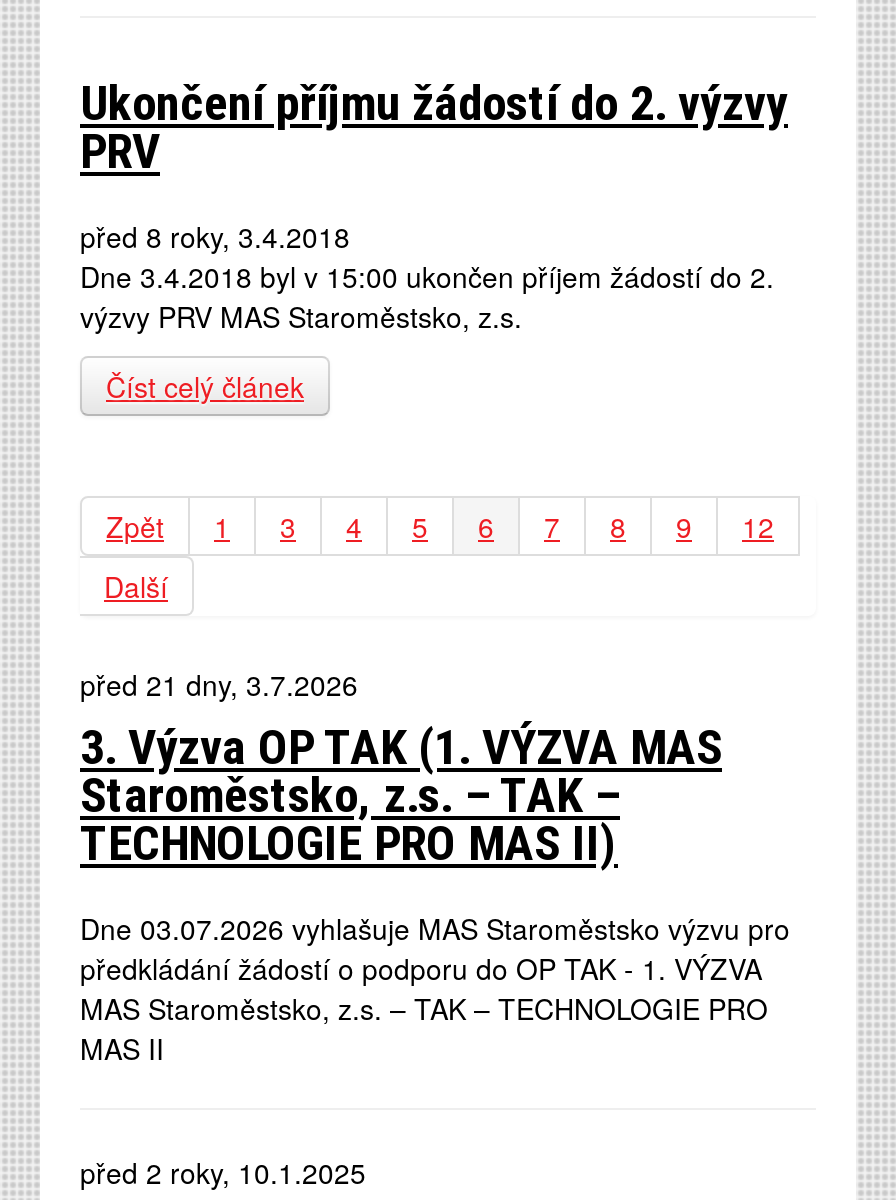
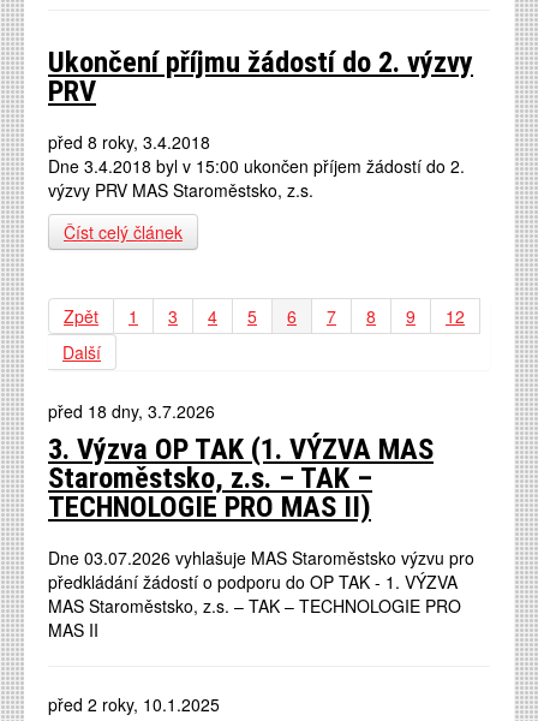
[80,664,358,704] před 21 dny, 3.7.2026 -> [48,399,215,423] před 18 dny, 3.7.2026

